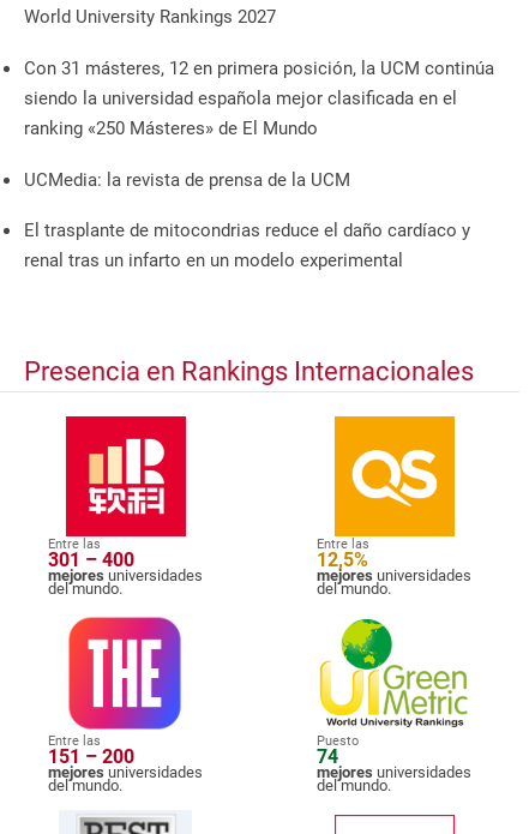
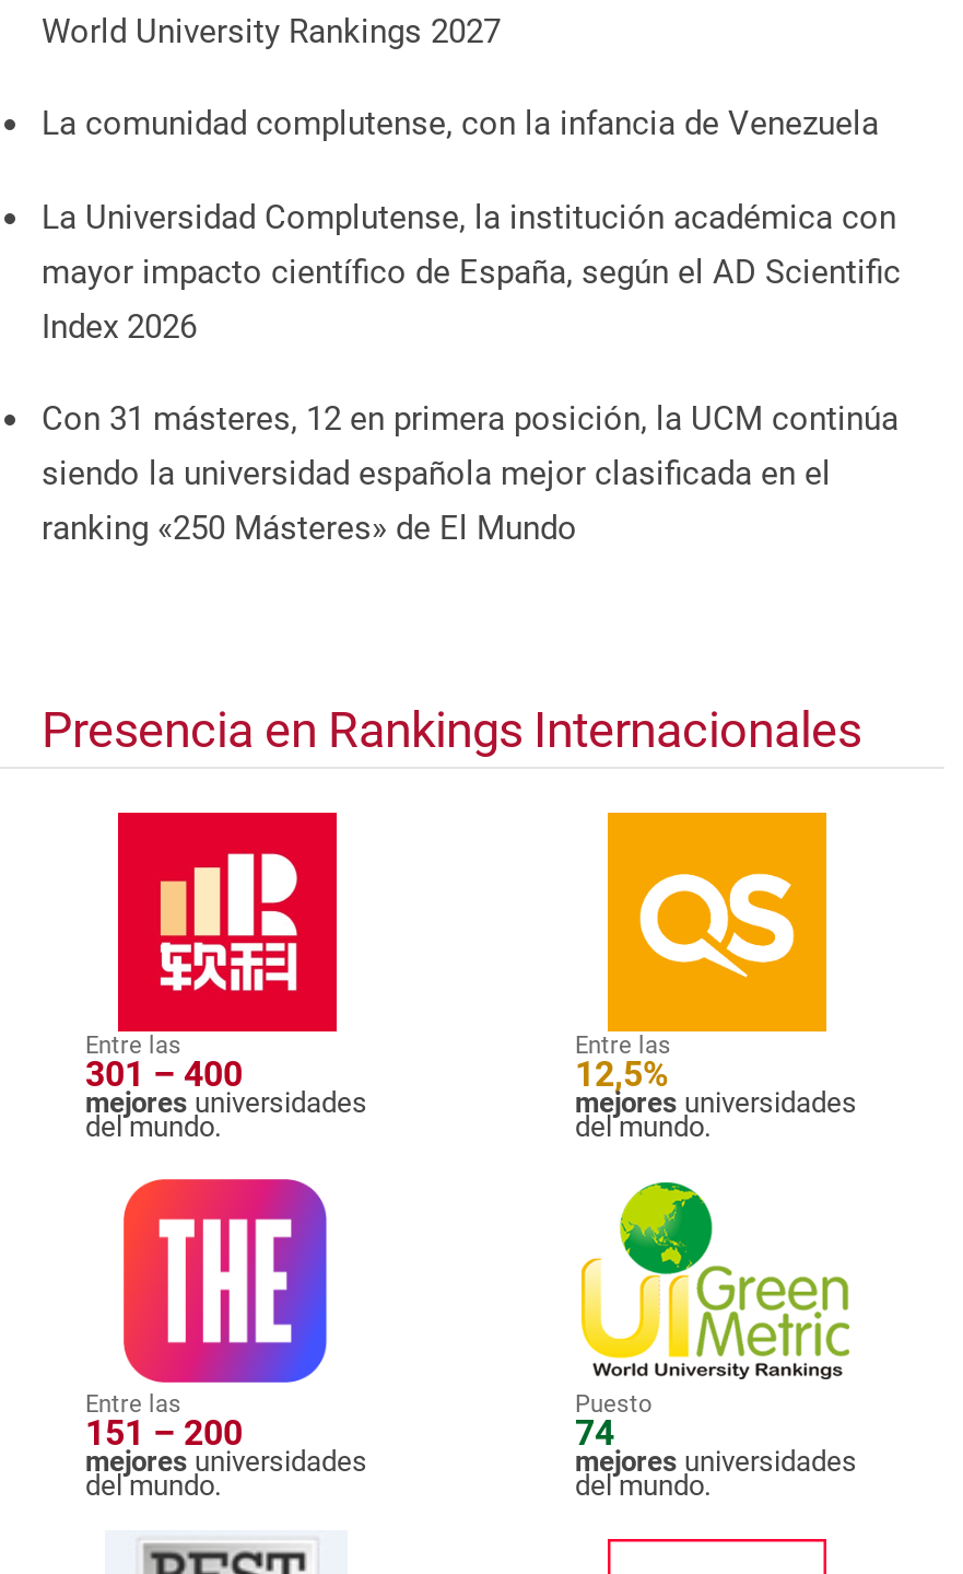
none -> [42,104,901,346] La comunidad complutense, con la infancia de Venezuela | La Universidad Complutense, la institución académica con | mayor impacto científico de España, según el AD Scientific | Index 2026
moved [24,58,494,139] -> [42,400,899,548]: Con 31 másteres, 12 en primera posición, la UCM continúa | siendo la universidad española mejor clasificada en el | ranking «250 Másteres» de El Mundo
[24,169,470,271] UCMedia: la revista de prensa de la UCM | El trasplante de mitocondrias reduce el daño cardíaco y | renal tras un infarto en un modelo experimental -> none

